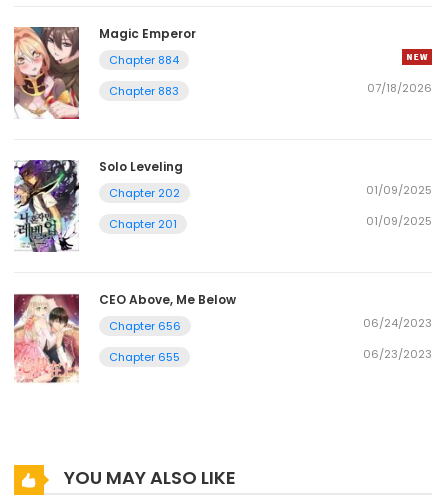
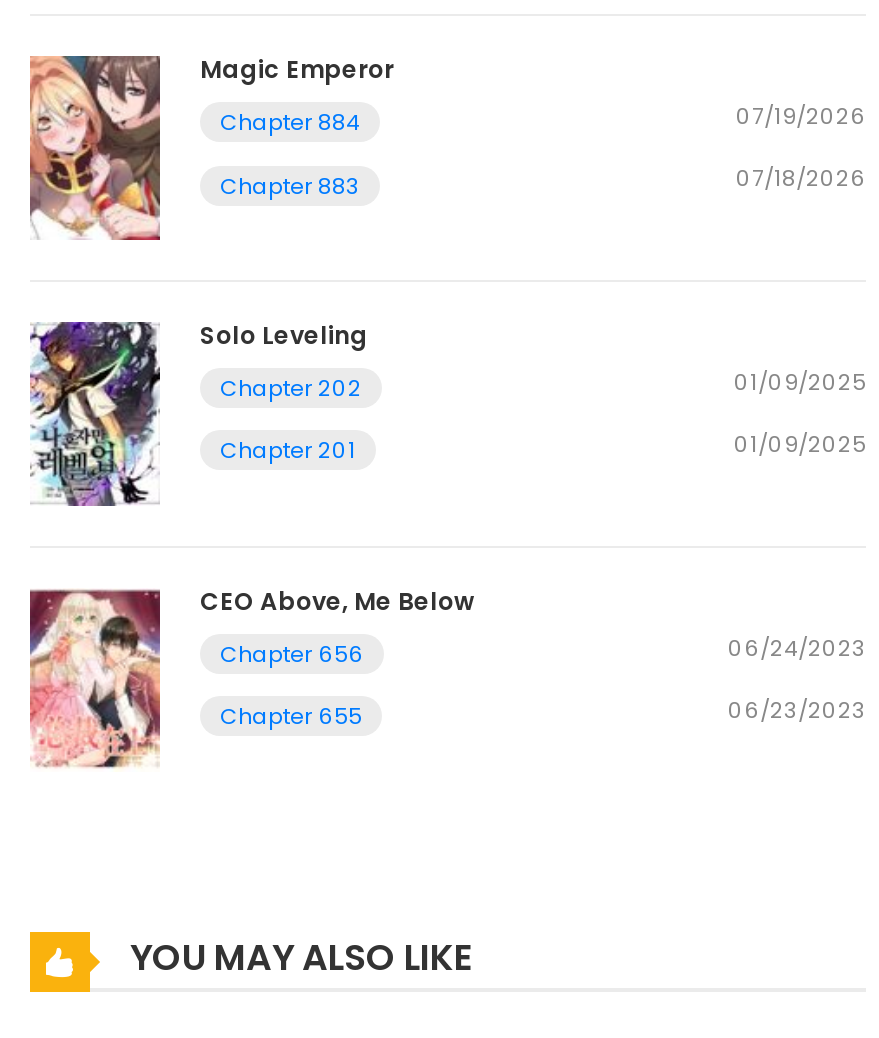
none -> [736,100,866,132] 07/19/2026

